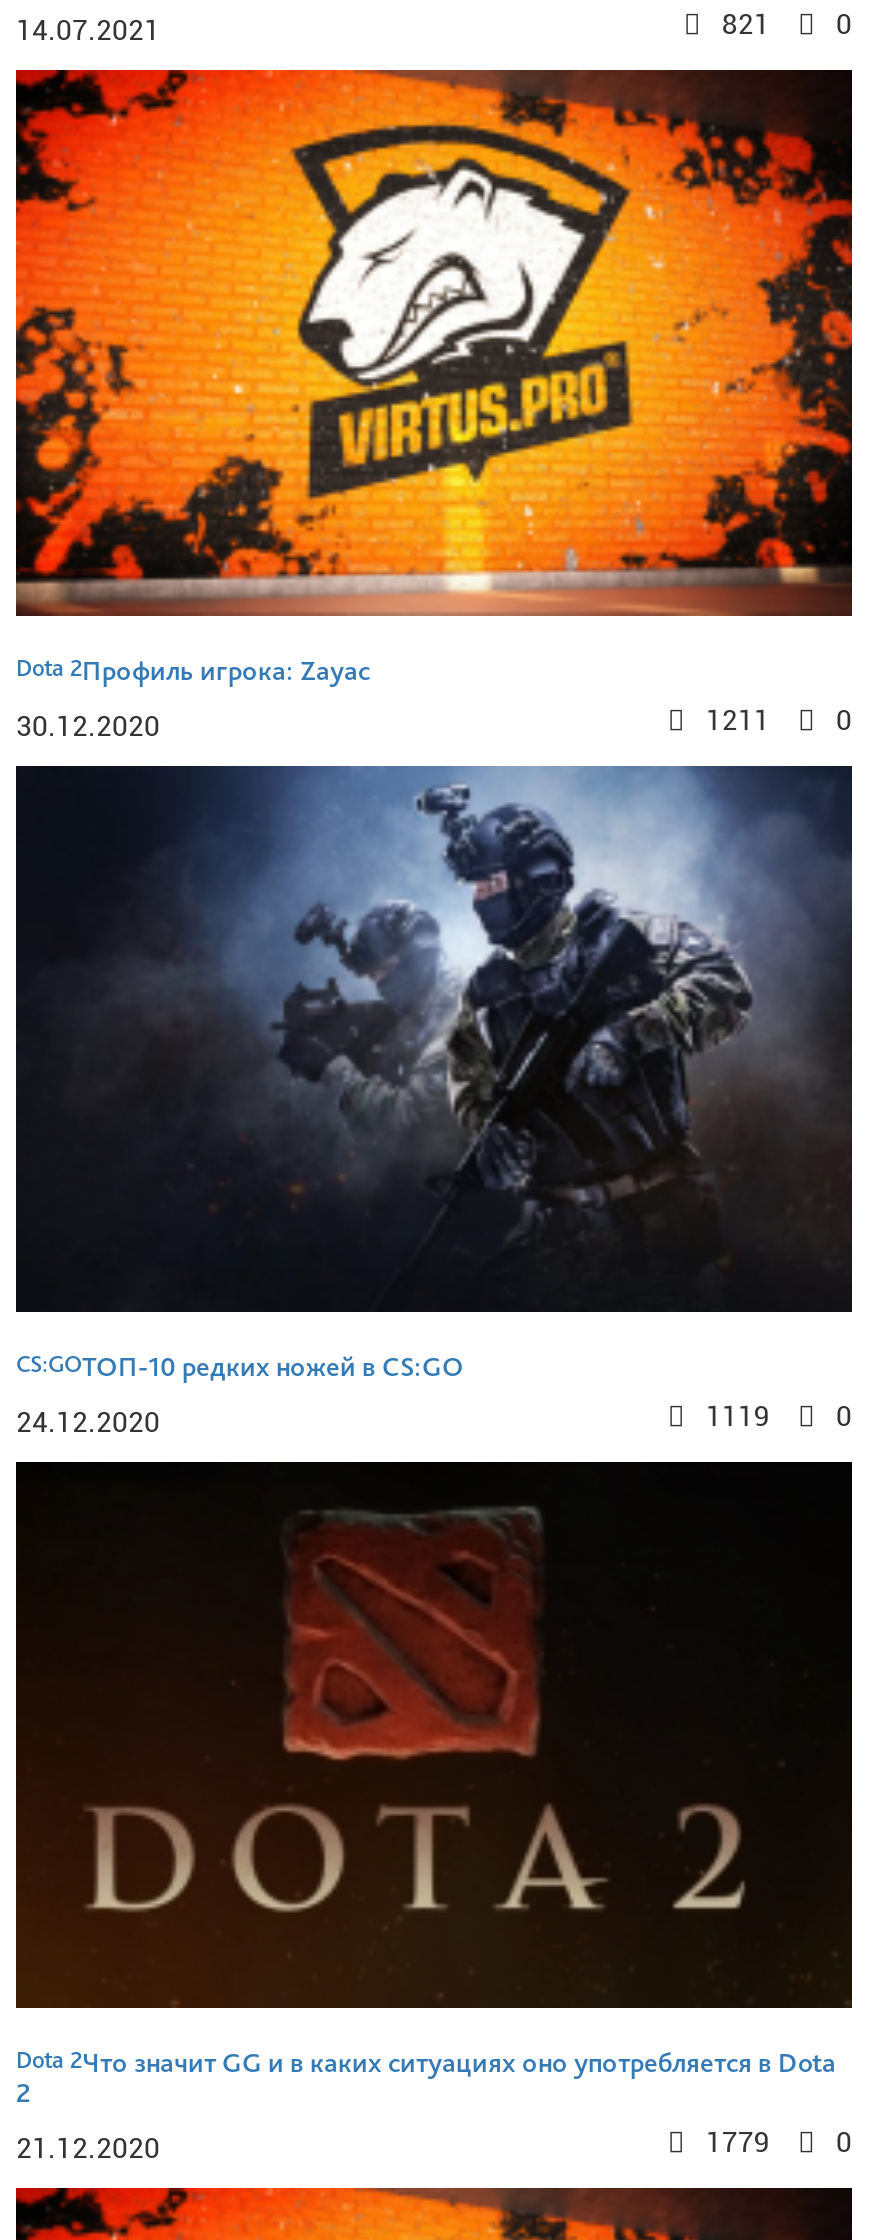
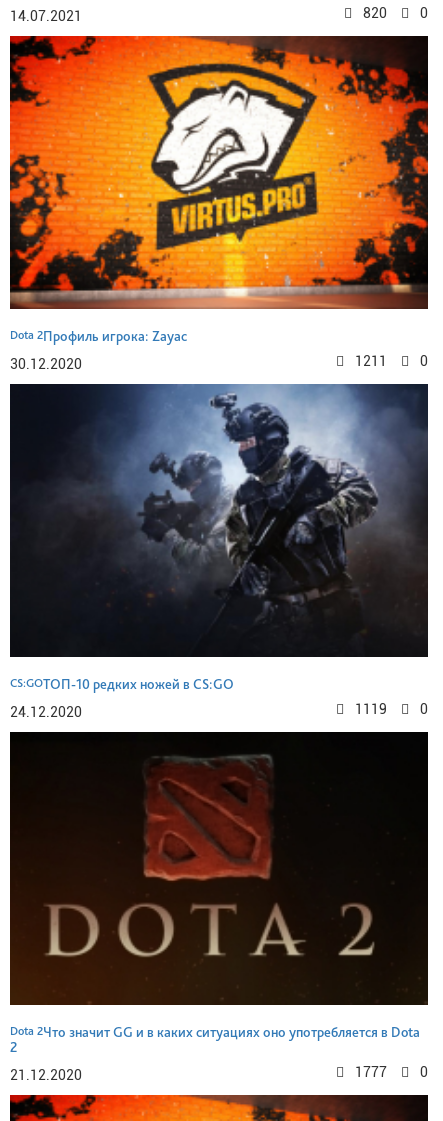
[722,8,770,40] 821 -> [363,5,387,21] 820
[706,2127,770,2159] 1779 -> [355,1064,387,1080] 1777

